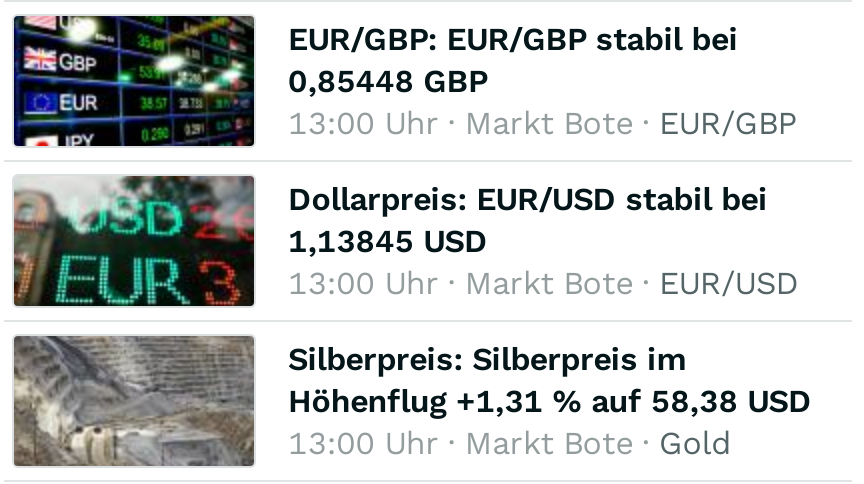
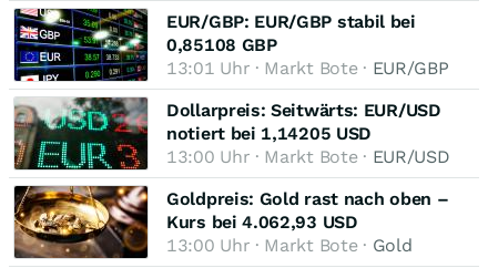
[288,61,797,141] 0,85448 GBP | 13:00 Uhr · Markt Bote · EUR/GBP -> [166,34,449,78] 0,85108 GBP | 13:01 Uhr · Markt Bote · EUR/GBP
[288,179,767,259] Dollarpreis: EUR/USD stabil bei | 1,13845 USD -> [166,99,441,144] Dollarpreis: Seitwärts: EUR/USD | notiert bei 1,14205 USD
[12,334,811,468] [image] | Silberpreis: Silberpreis im | Höhenflug +1,31 % auf 58,38 USD -> [14,186,449,258] [image] | Goldpreis: Gold rast nach oben – | Kurs bei 4.062,93 USD

